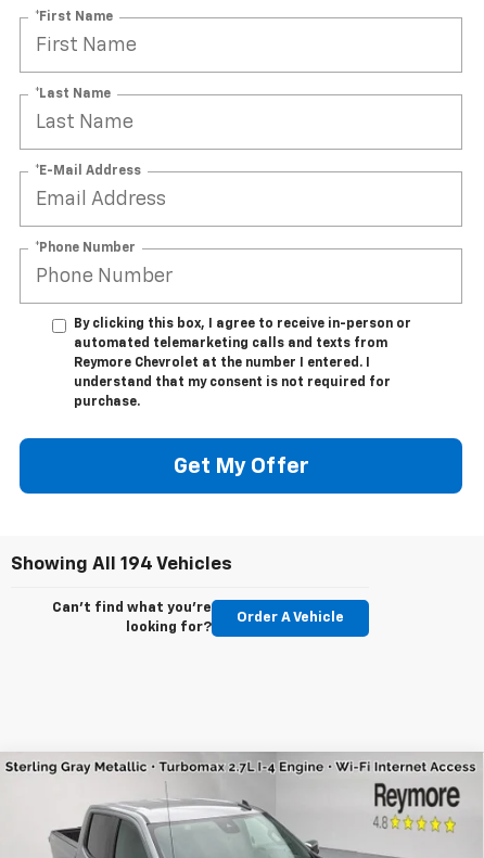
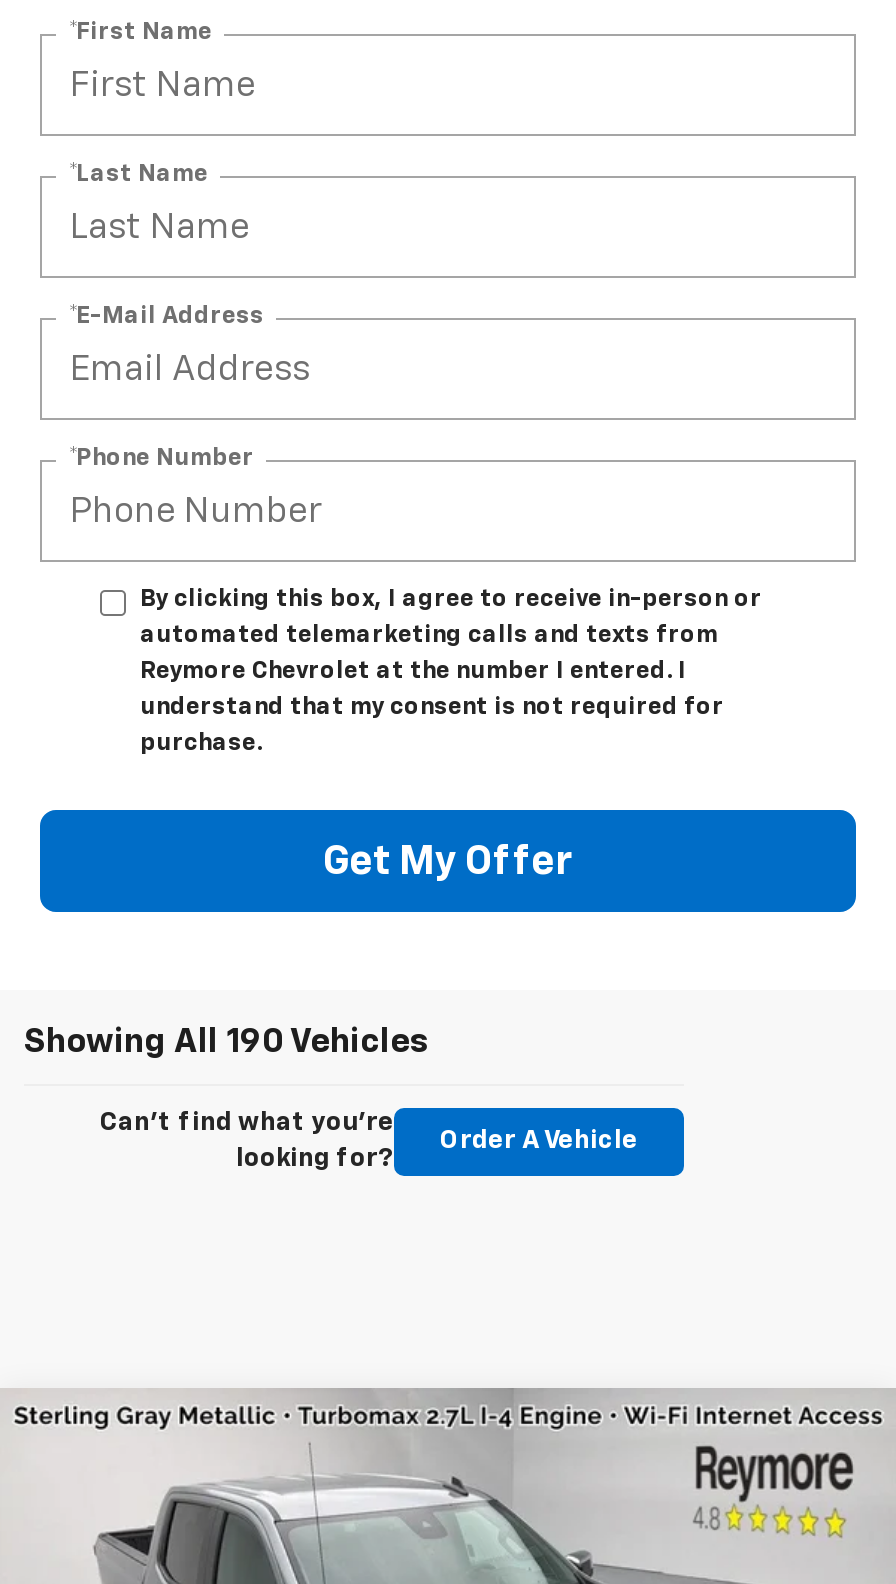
[11,556,232,574] Showing All 194 Vehicles -> [24,1027,430,1061] Showing All 190 Vehicles

